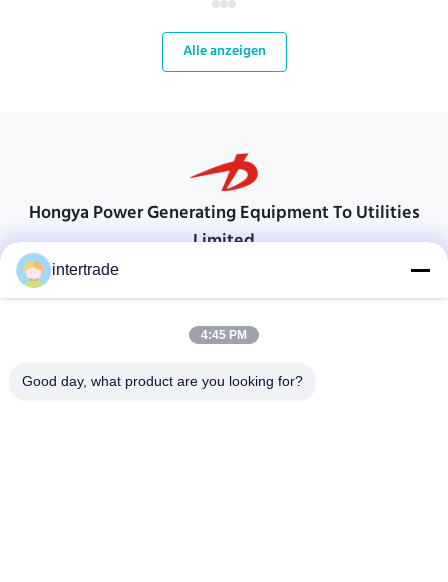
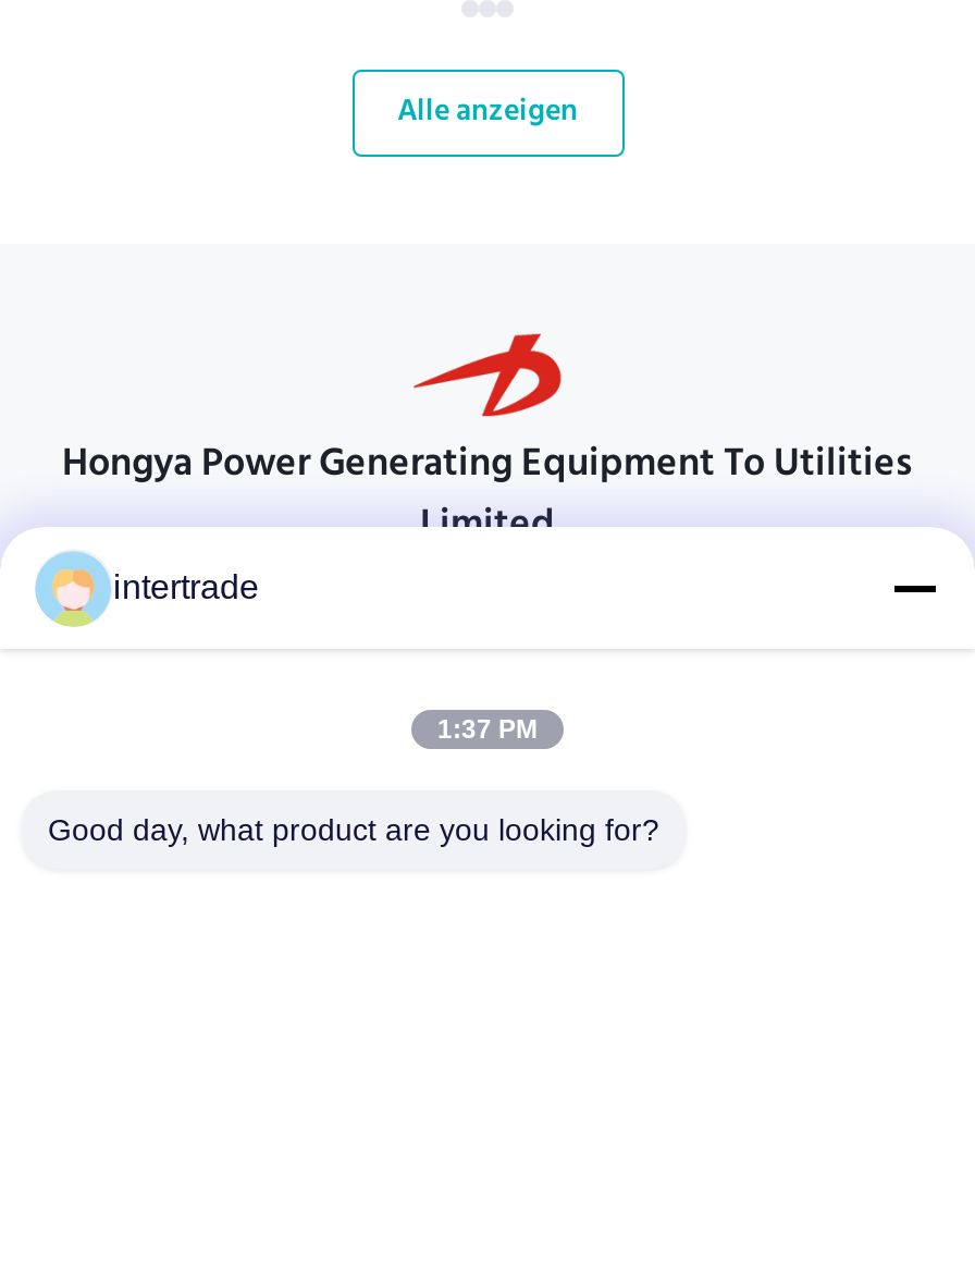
[201,328,247,342] 4:45 PM -> [437,714,538,745] 1:37 PM

